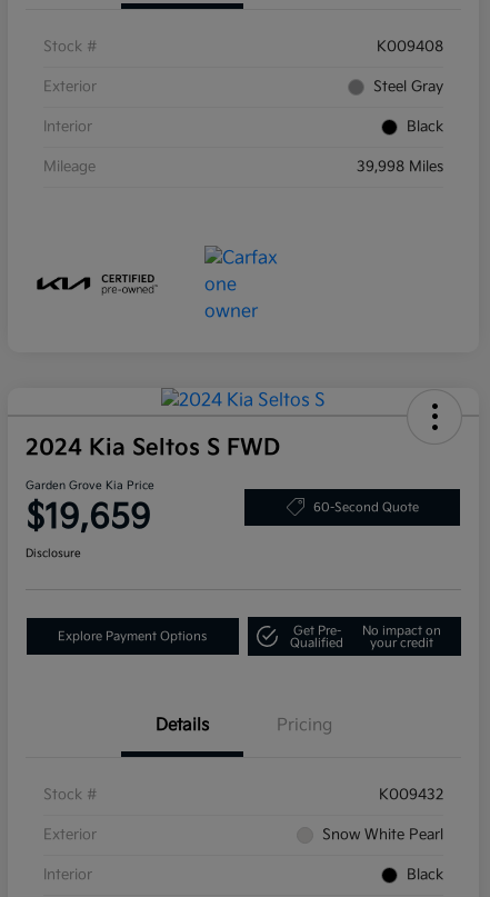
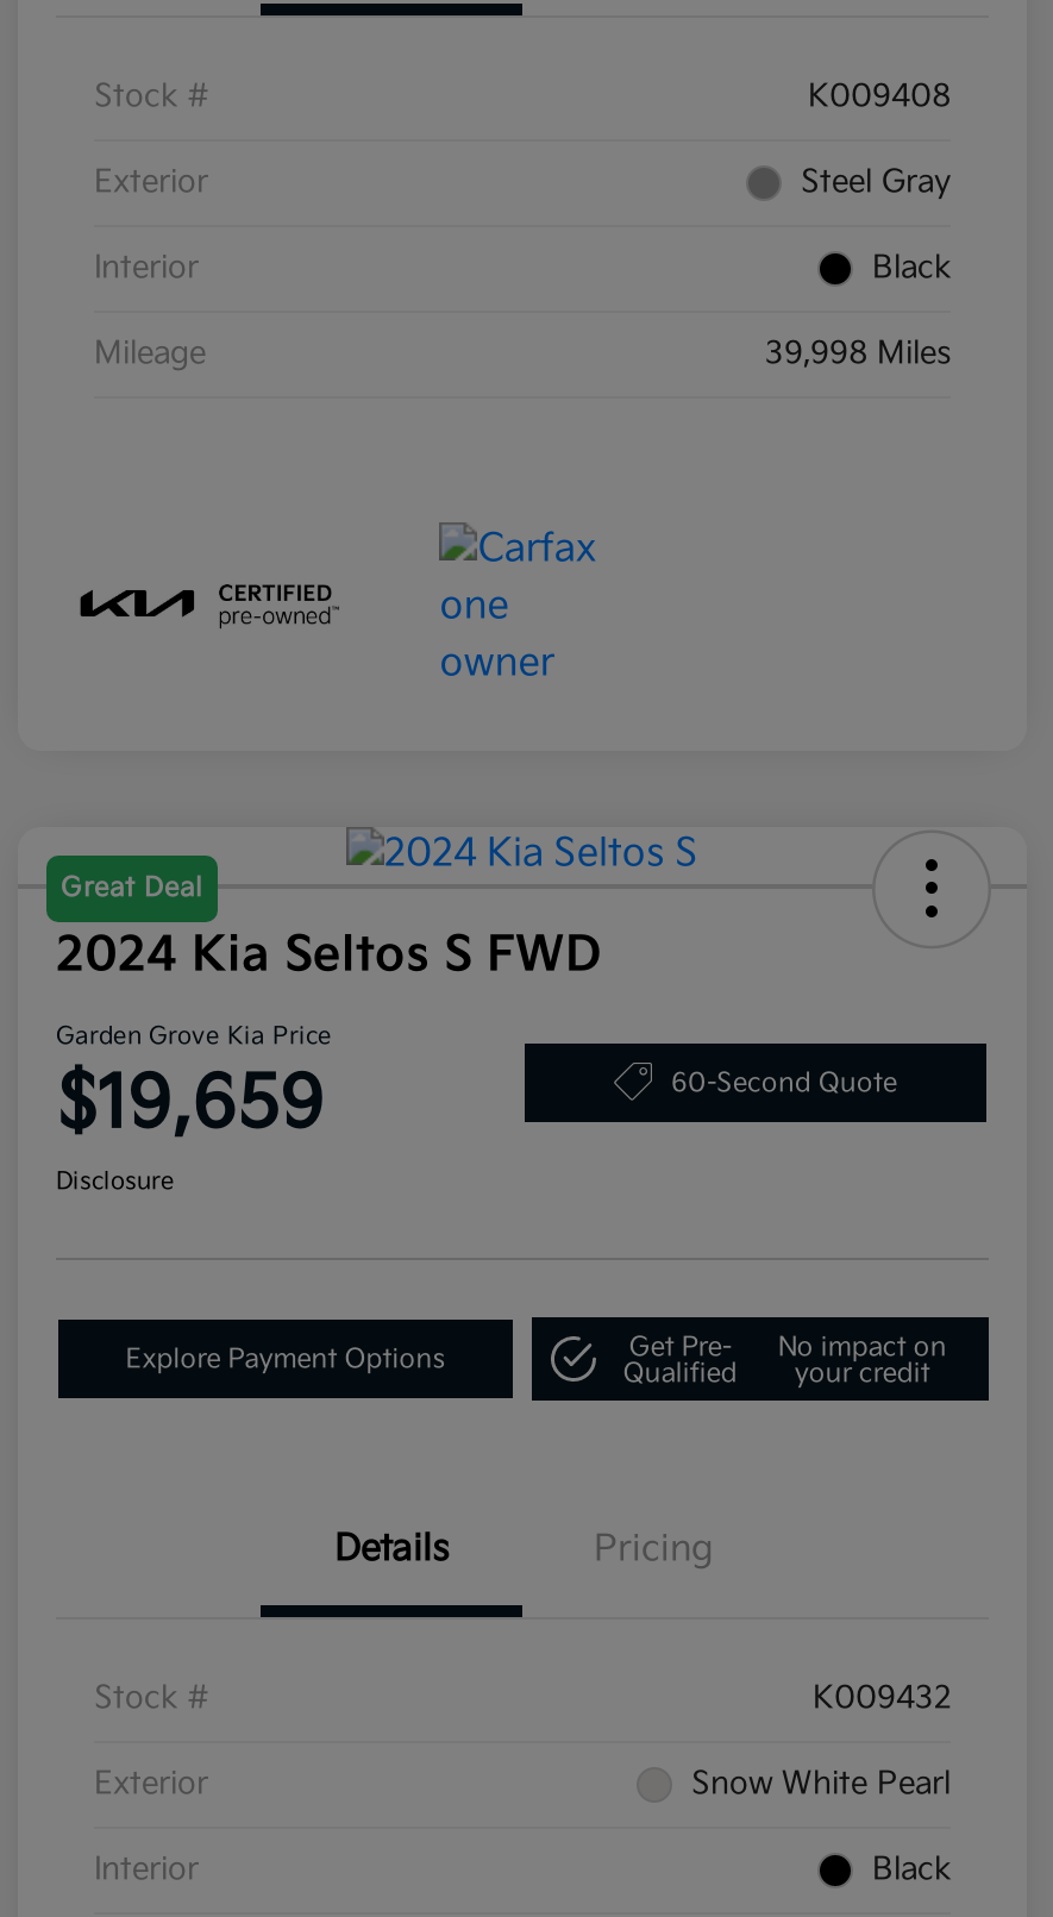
none -> [61,873,203,904] Great Deal

